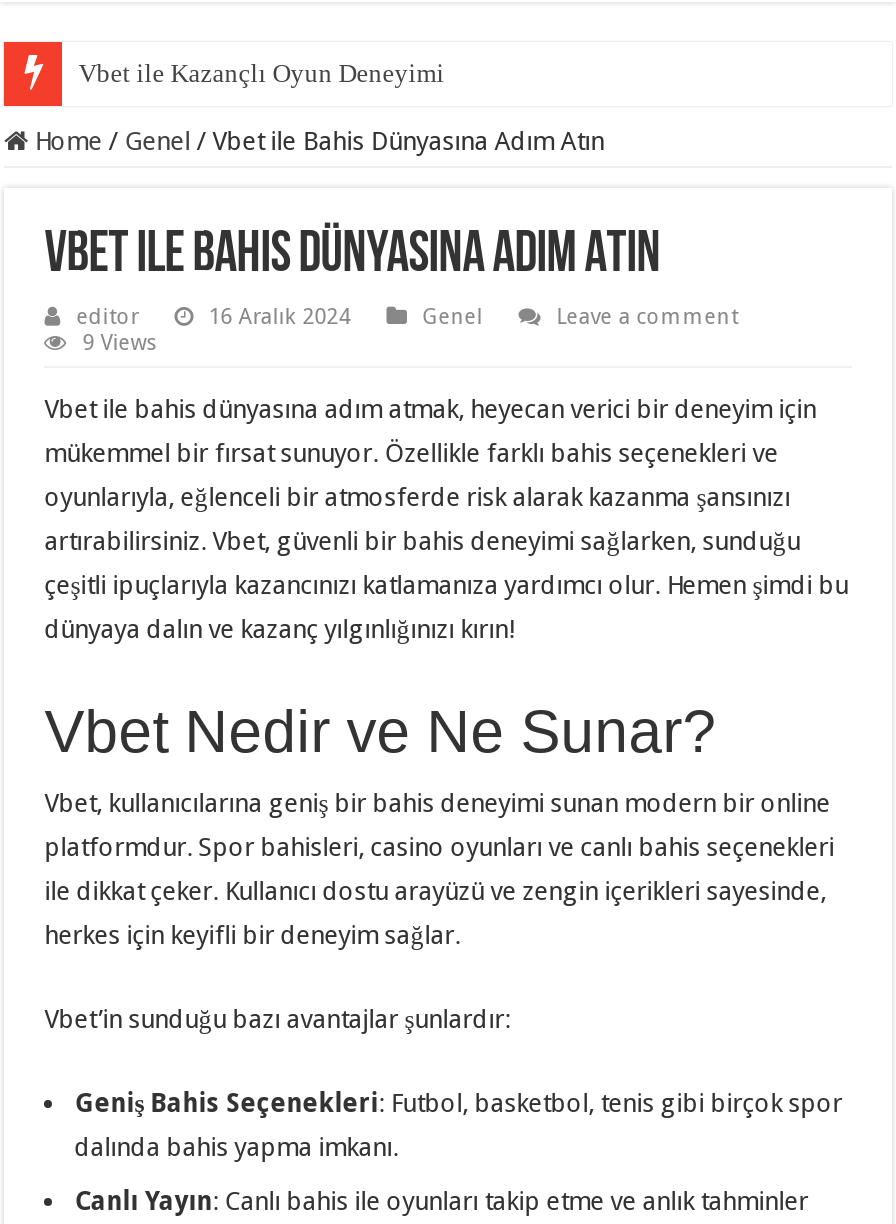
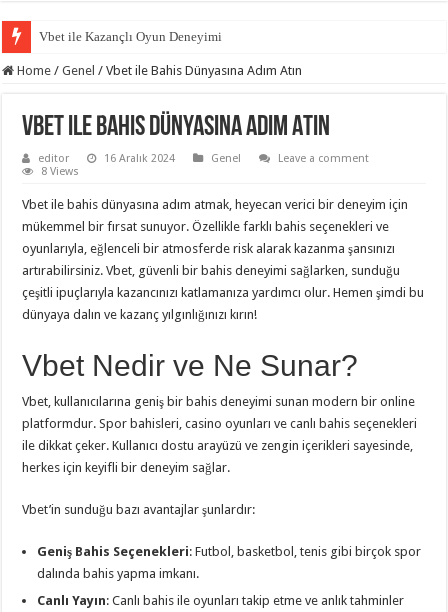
[82,330,158,356] 9 Views -> [41,165,79,178] 8 Views

